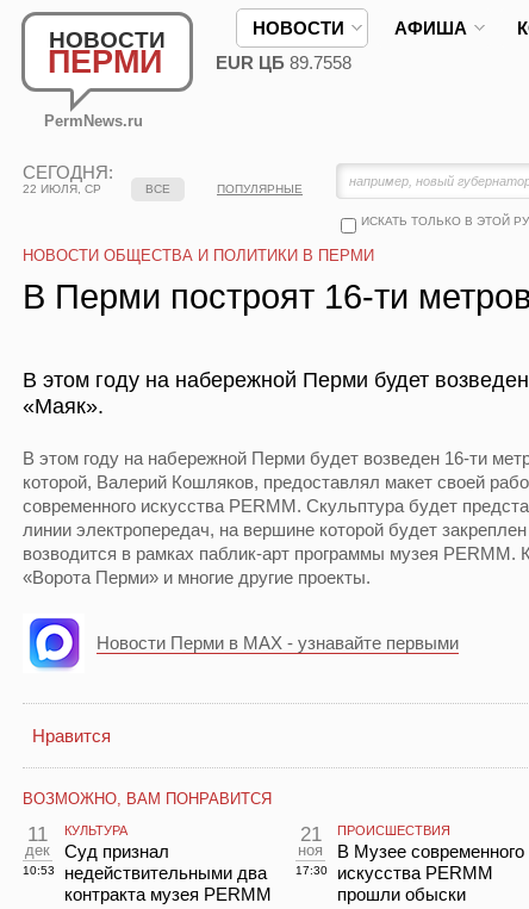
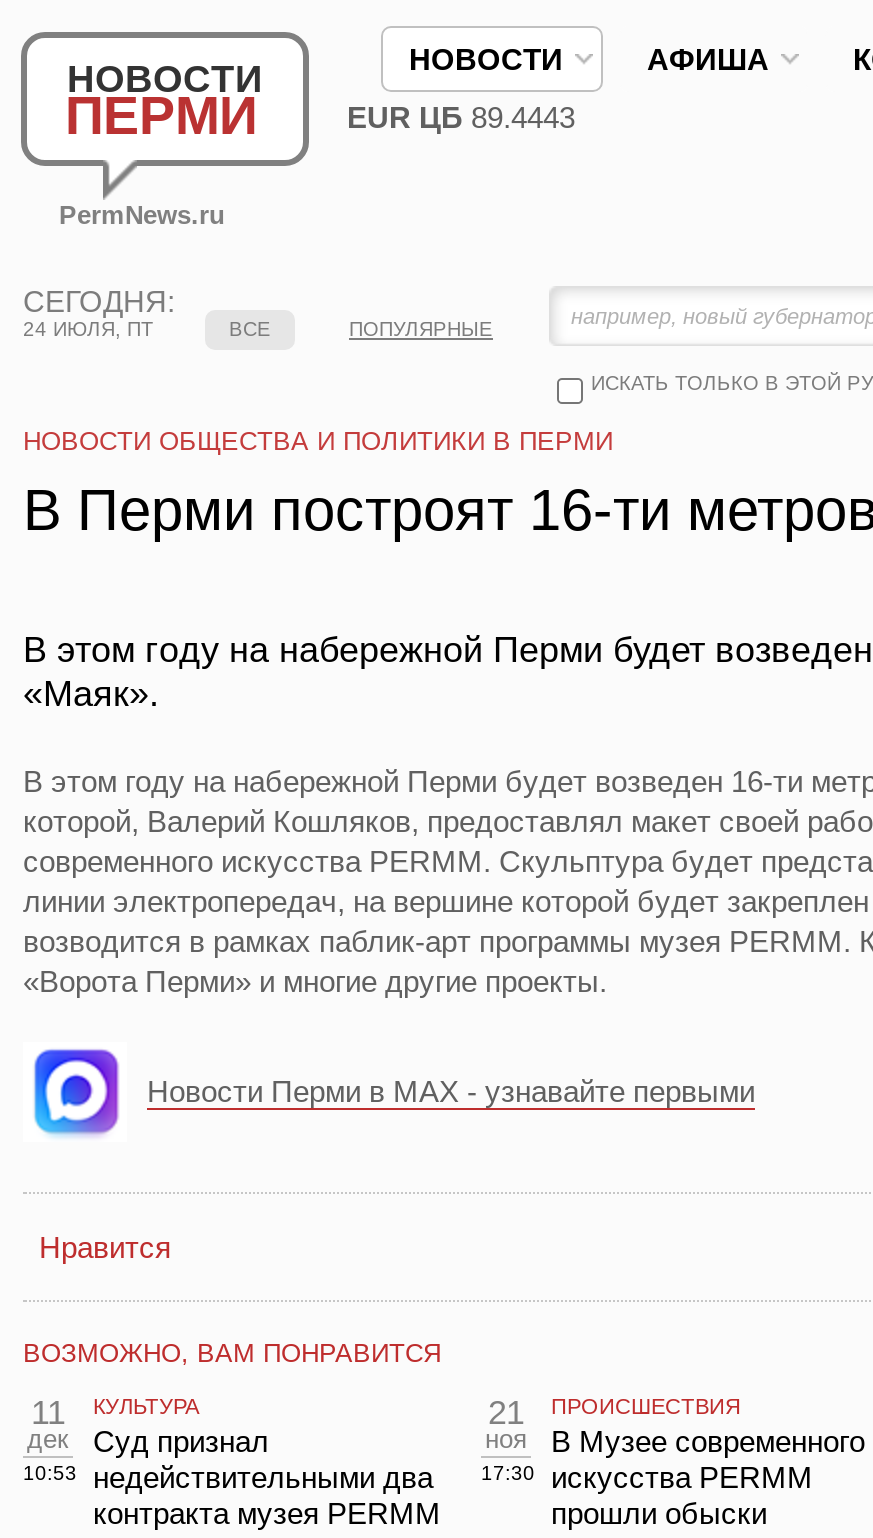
[216,52,351,73] EUR ЦБ 89.7558 -> [347,100,575,134] EUR ЦБ 89.4443
[23,182,101,195] 22 ИЮЛЯ, СР -> [23,318,153,340] 24 ИЮЛЯ, ПТ

